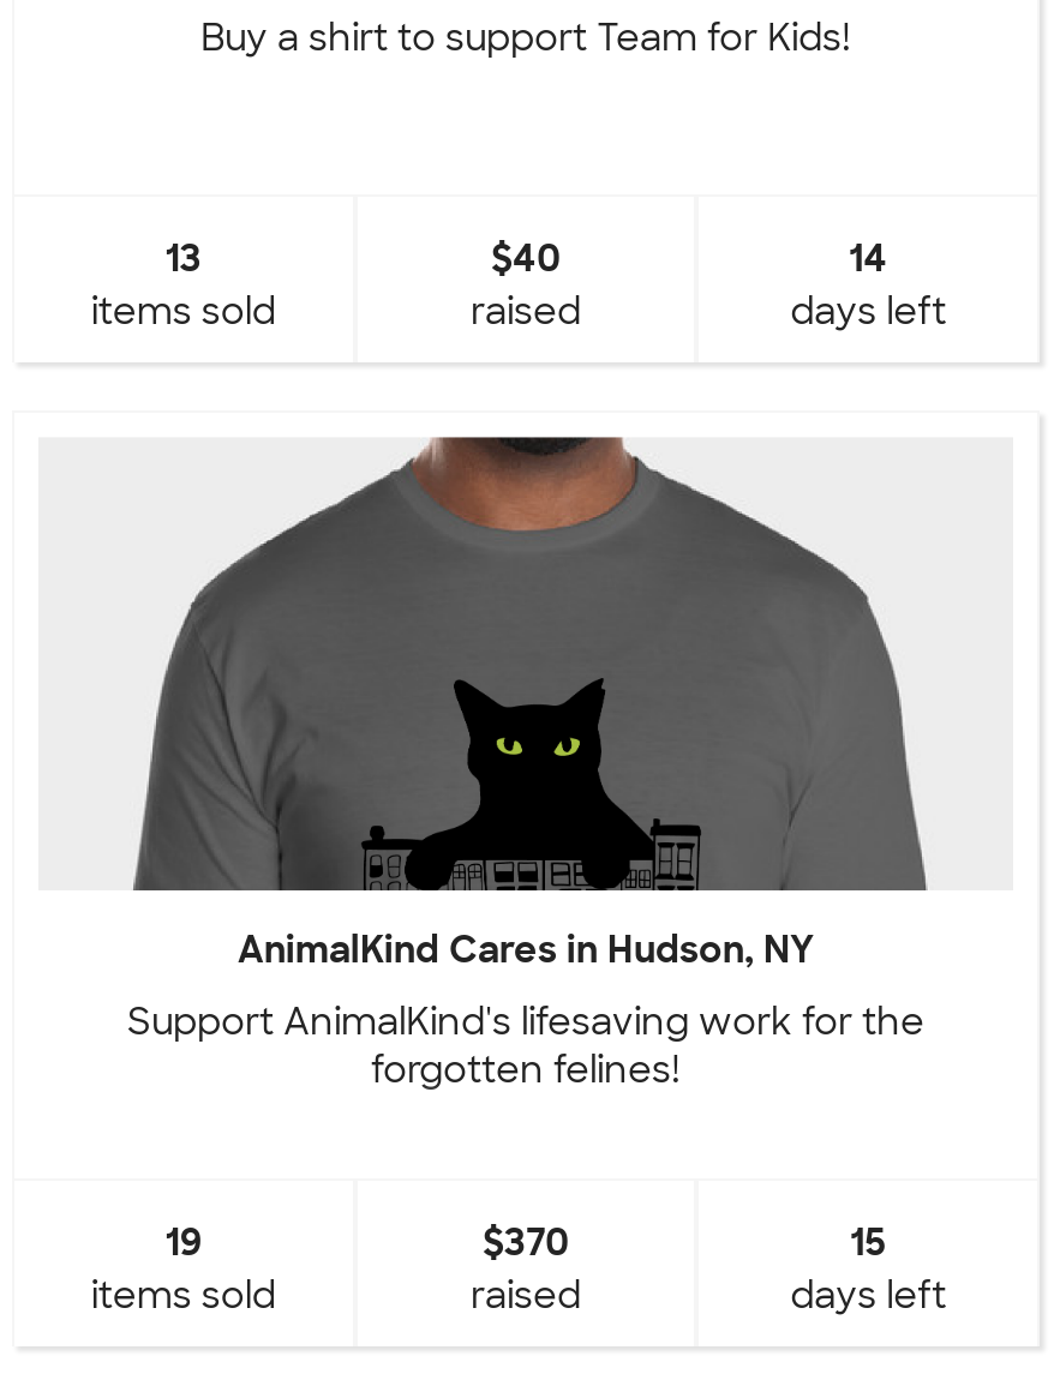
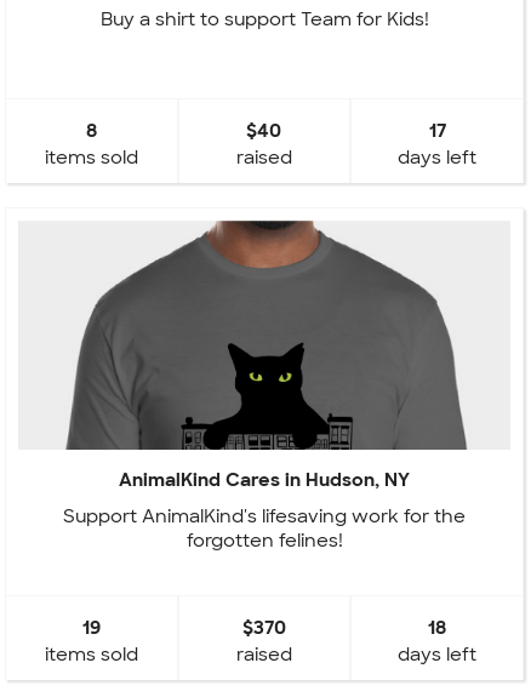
[165,234,201,282] 13 -> [86,119,97,144] 8
[849,234,887,282] 14 -> [429,119,446,144] 17
[850,1218,886,1266] 15 -> [428,616,446,641] 18

